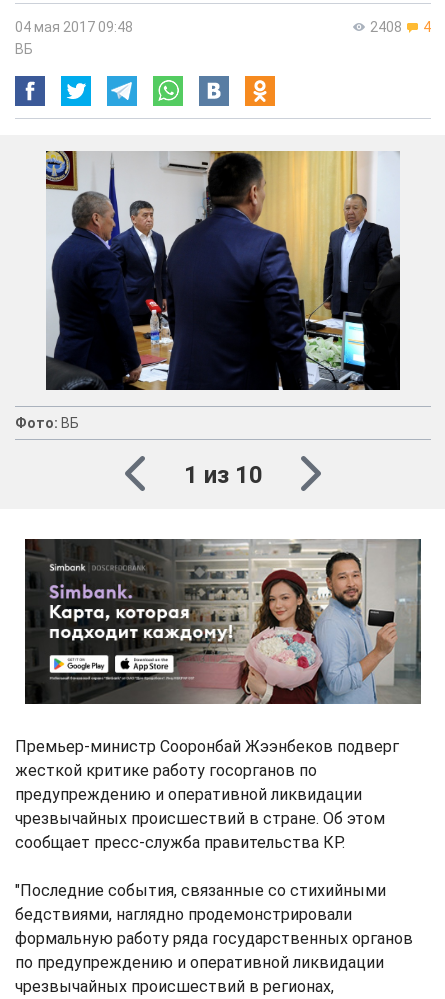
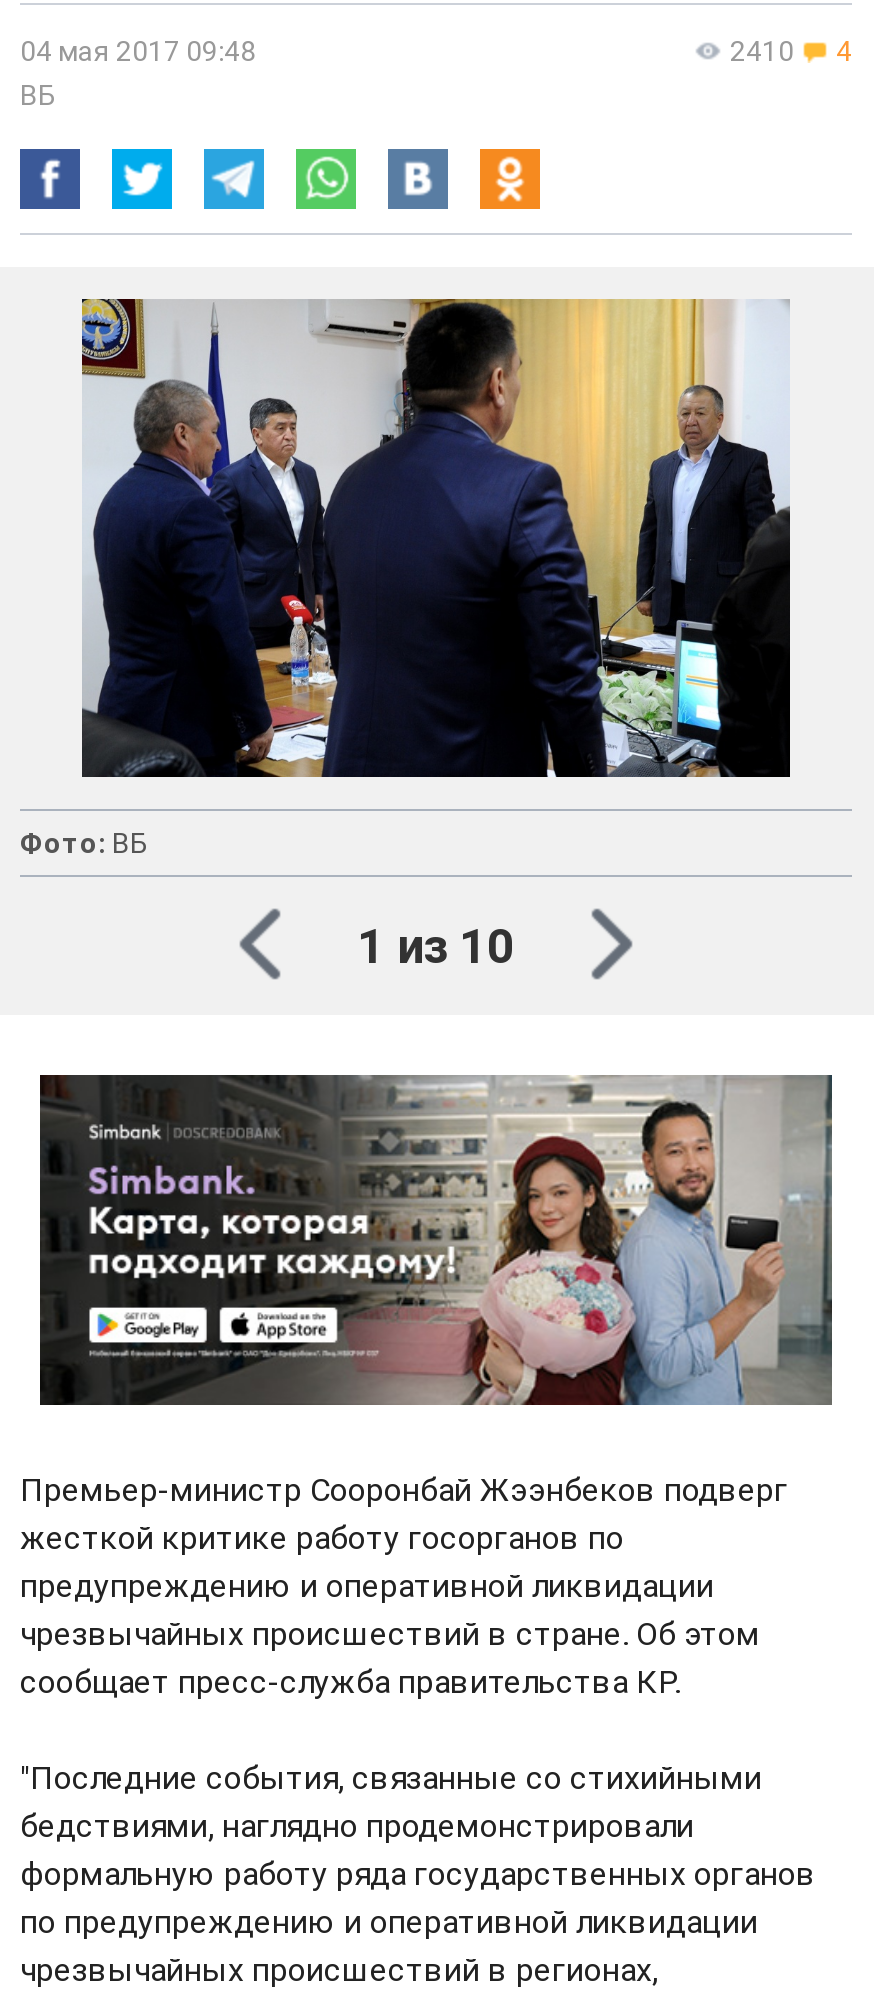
[367,19,431,35] 2408 4 -> [724,35,852,67] 2410 4

